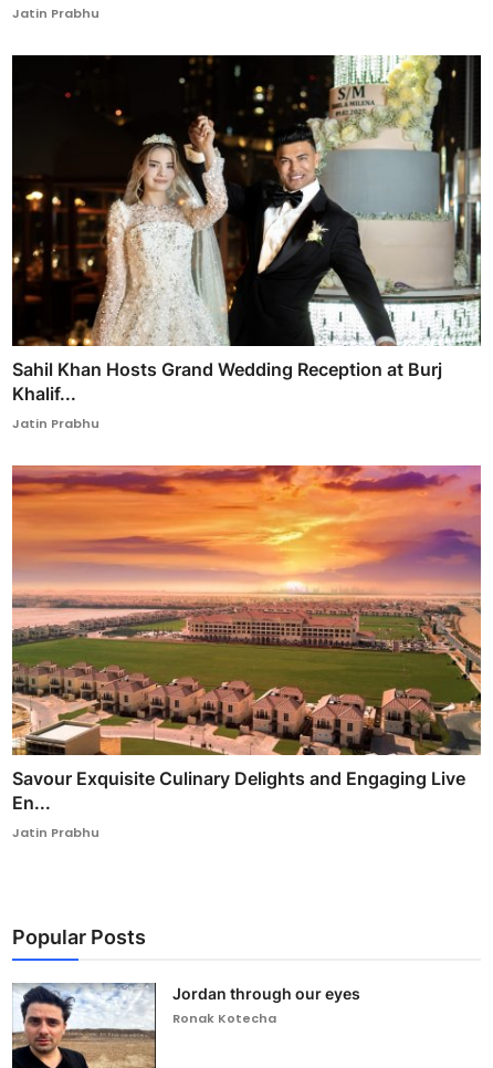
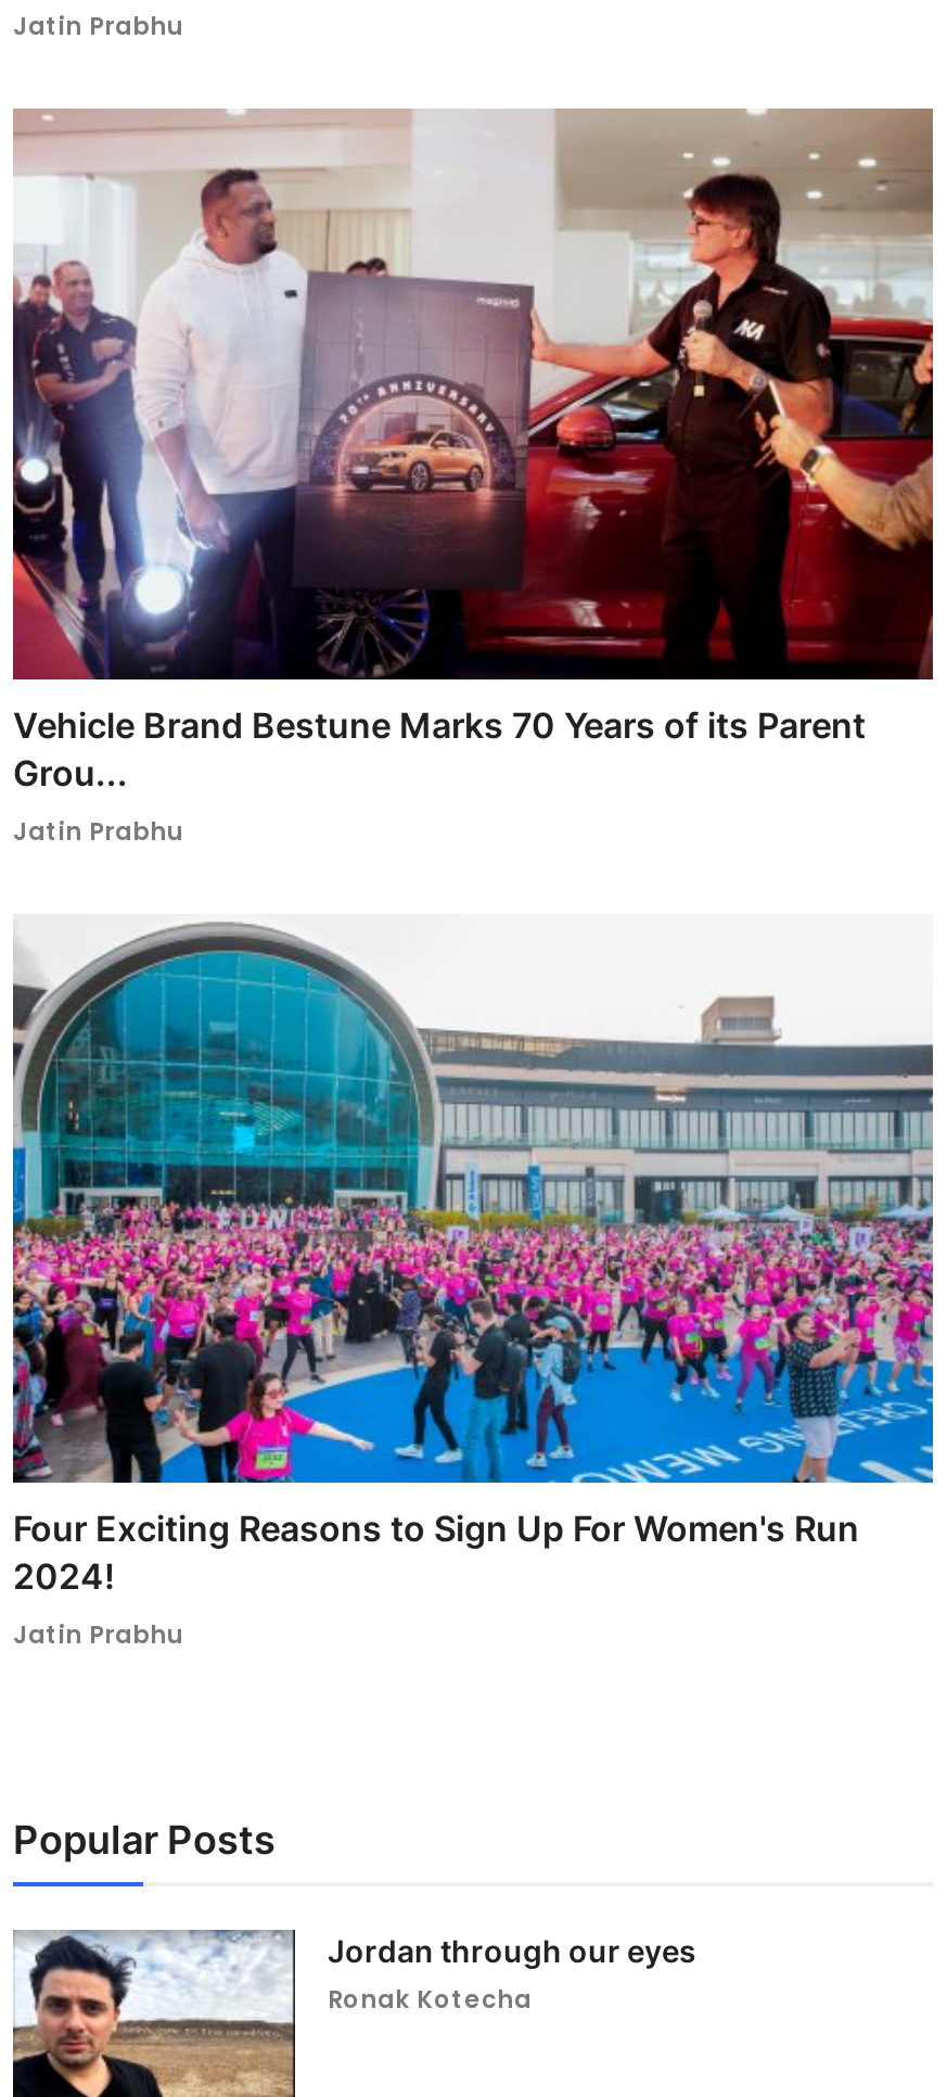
[11,54,482,404] [image] | Sahil Khan Hosts Grand Wedding Reception at Burj | Khalif... -> [11,109,935,794] [image] | Vehicle Brand Bestune Marks 70 Years of its Parent | Grou...
[11,464,482,814] [image] | Savour Exquisite Culinary Delights and Engaging Live | En... -> [11,914,935,1598] [image] | Four Exciting Reasons to Sign Up For Women's Run | 2024!

